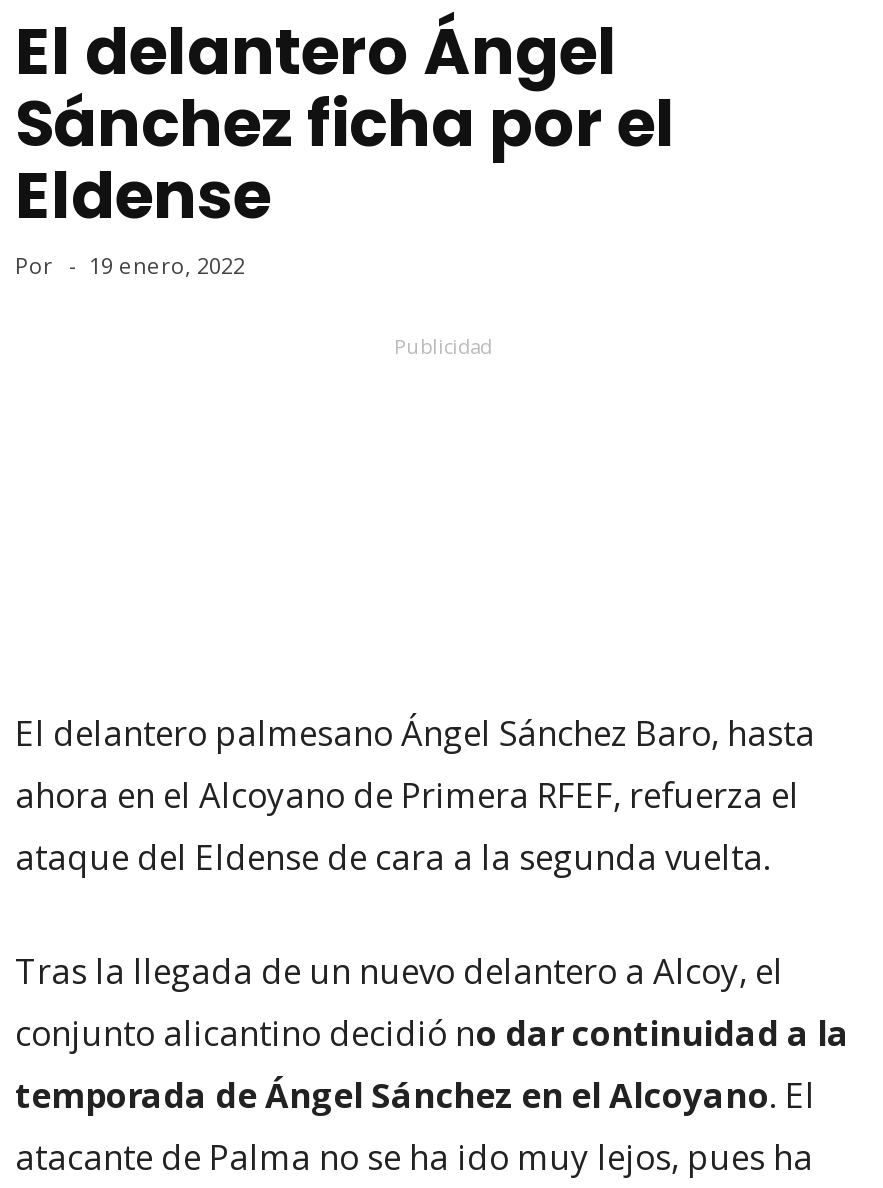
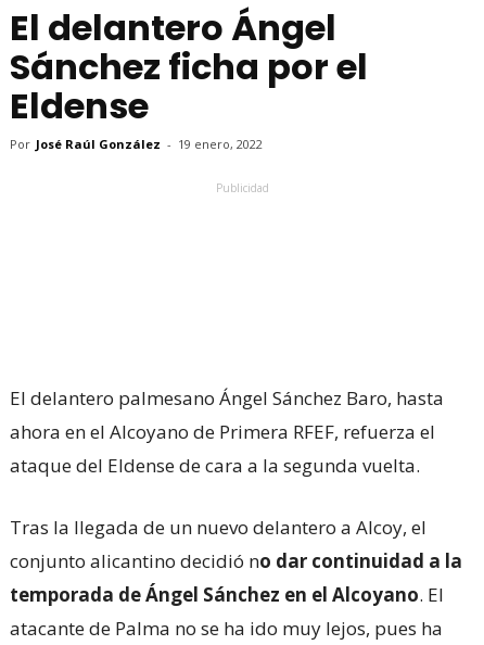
[15,250,245,280] Por - 19 enero, 2022 -> [10,136,263,152] Por José Raúl González - 19 enero, 2022

